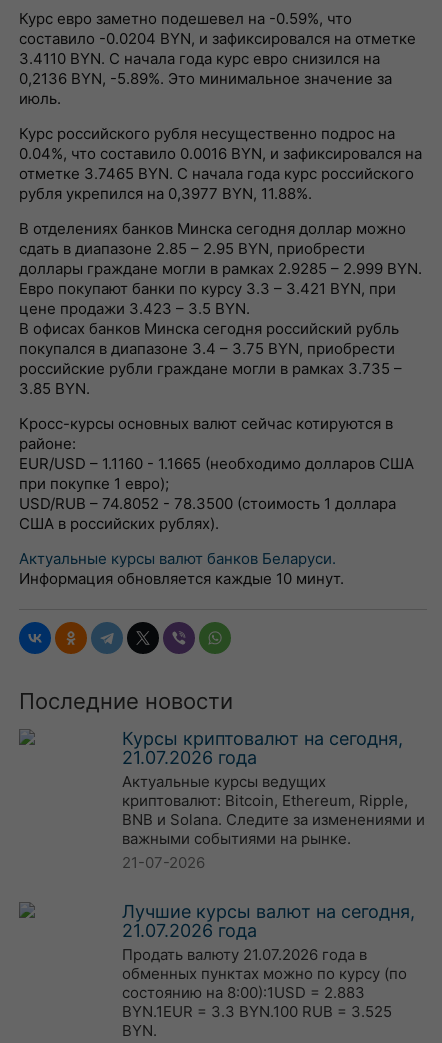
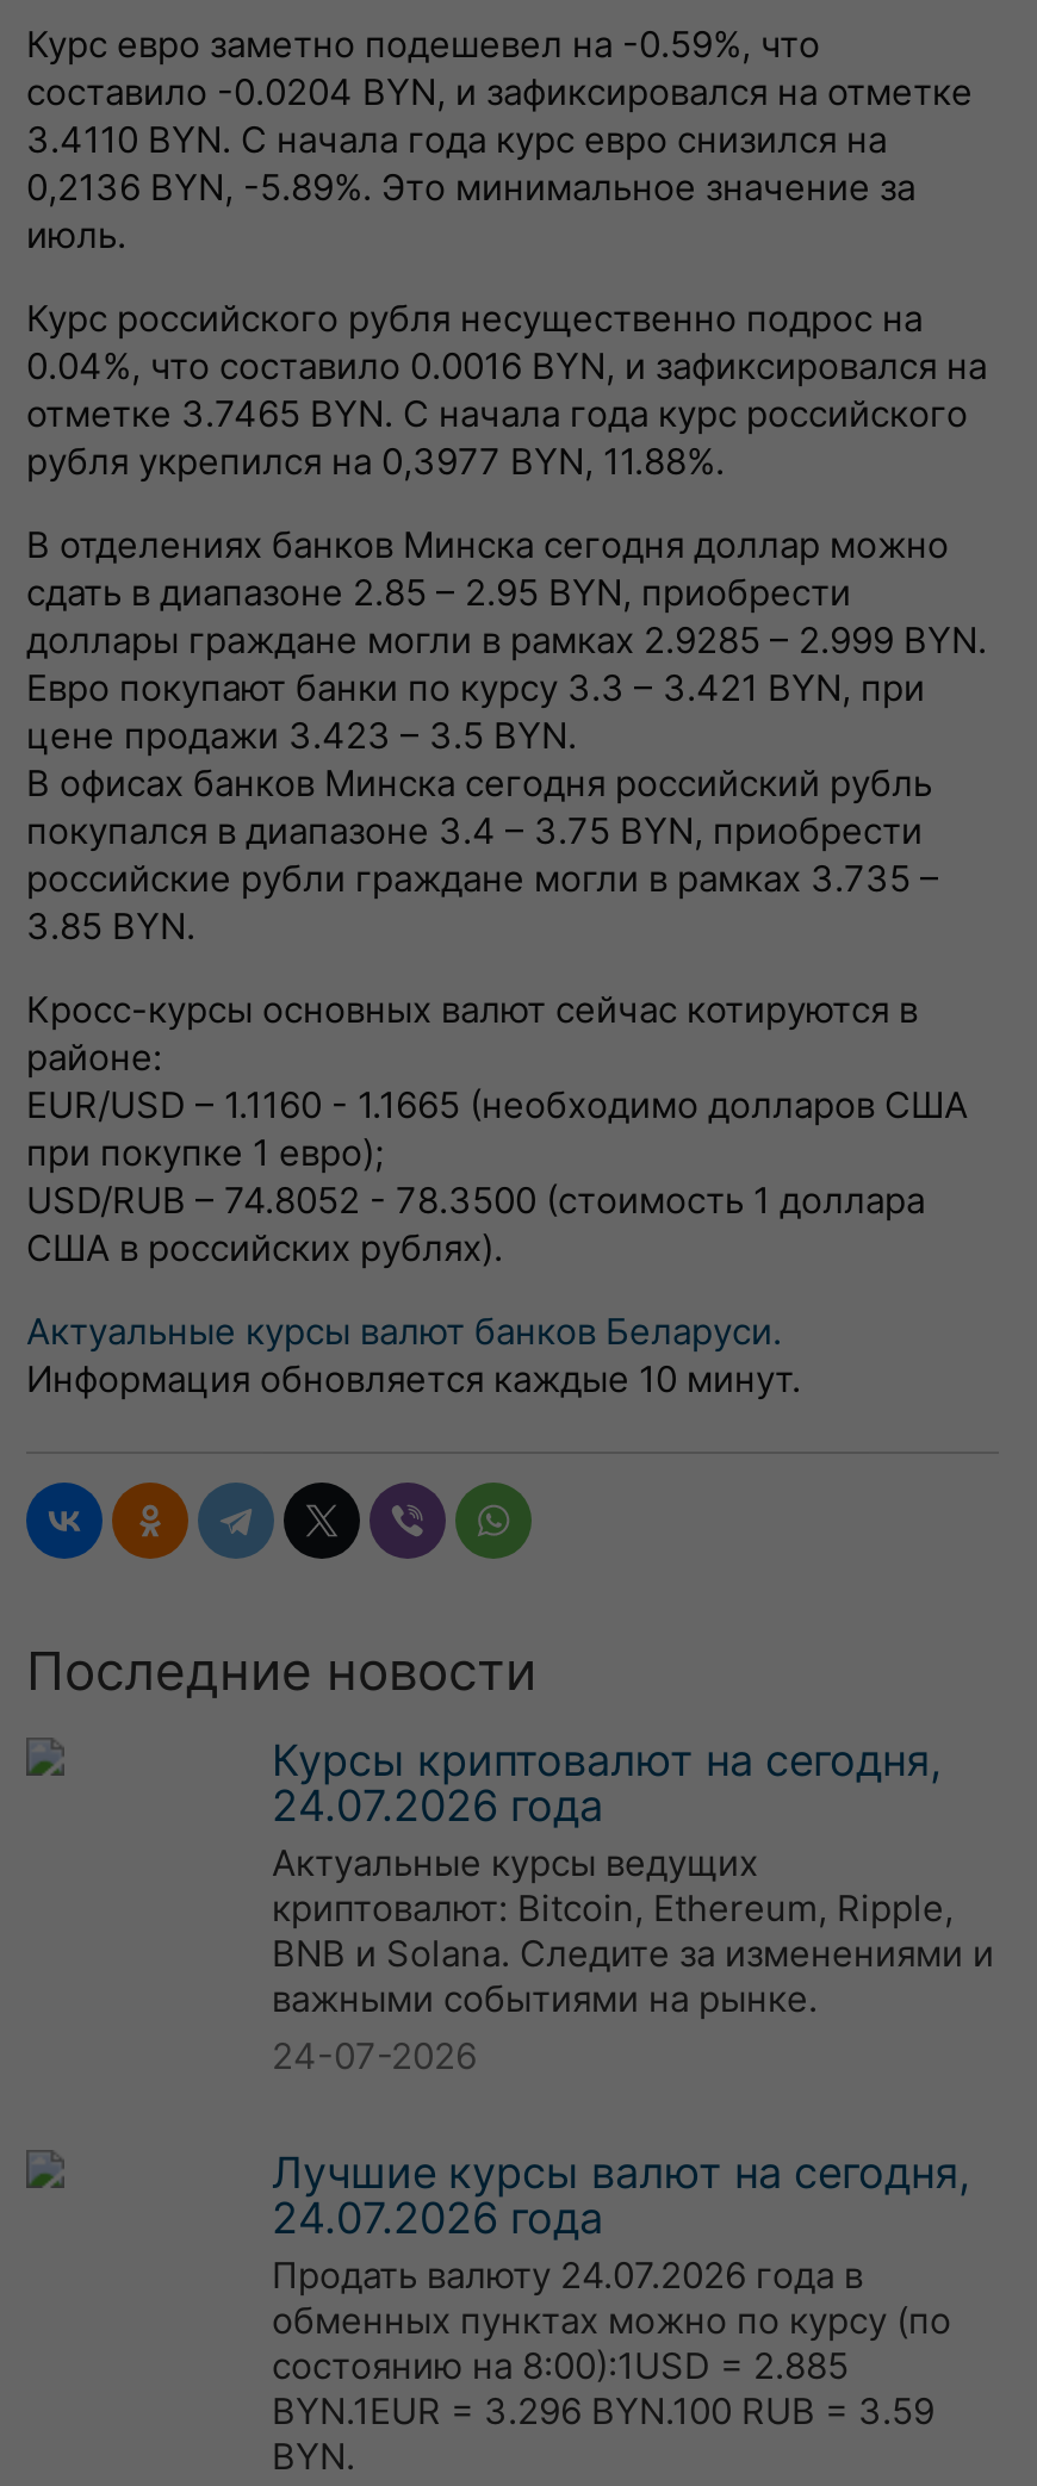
[122,747,257,768] 21.07.2026 года -> [272,1780,603,1831] 24.07.2026 года
[122,853,205,872] 21-07-2026 -> [272,2033,477,2078] 24-07-2026
[122,920,257,941] 21.07.2026 года -> [272,2193,603,2243] 24.07.2026 года
[122,945,367,964] Продать валюту 21.07.2026 года в -> [272,2252,863,2298] Продать валюту 24.07.2026 года в
[122,983,365,1002] состоянию на 8:00):1USD = 2.883 -> [272,2343,849,2388] состоянию на 8:00):1USD = 2.885
[122,1002,392,1021] BYN.1EUR = 3.3 BYN.100 RUB = 3.525 -> [272,2388,934,2434] BYN.1EUR = 3.296 BYN.100 RUB = 3.59

